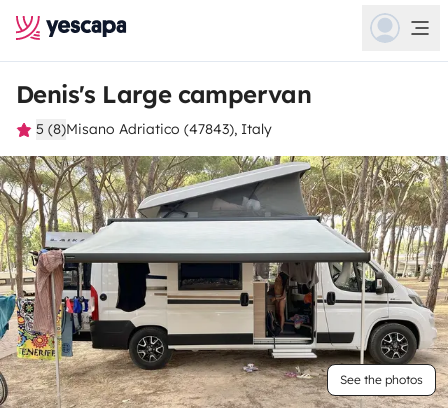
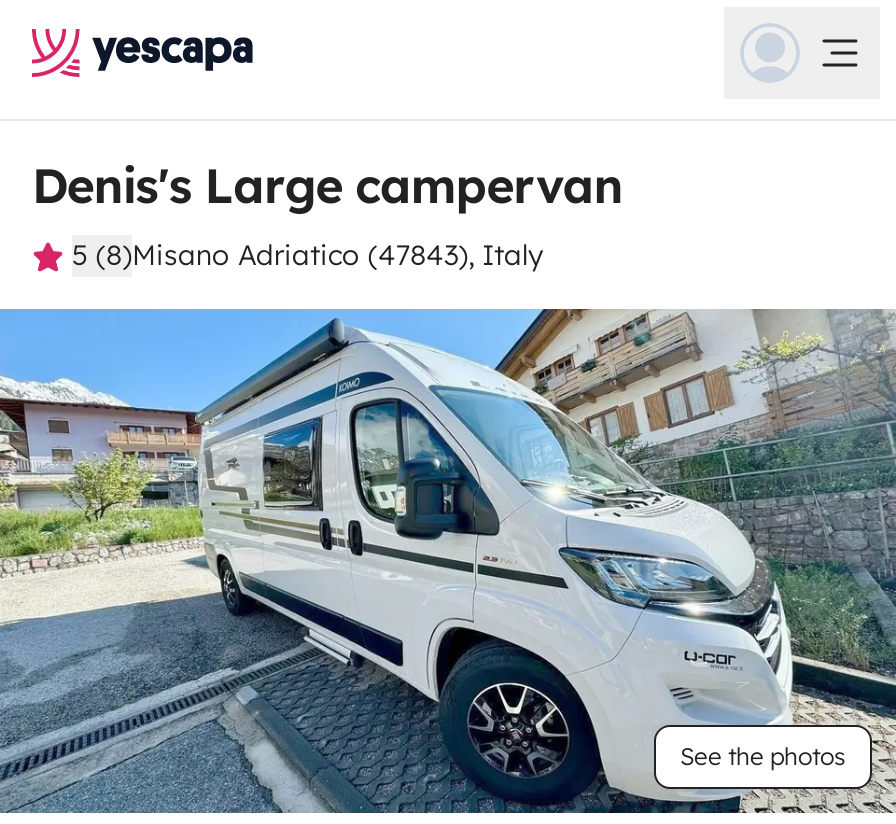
[3,155,445,409] [image] -> [6,307,890,815] [image]

